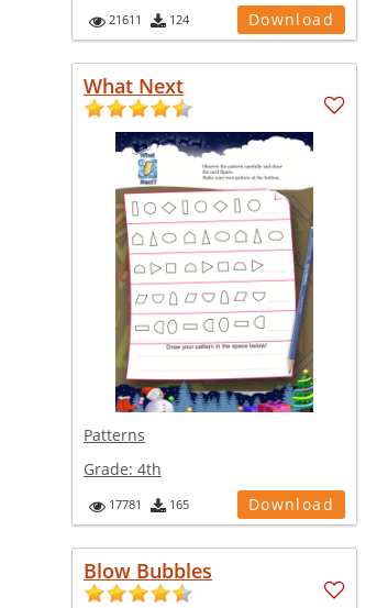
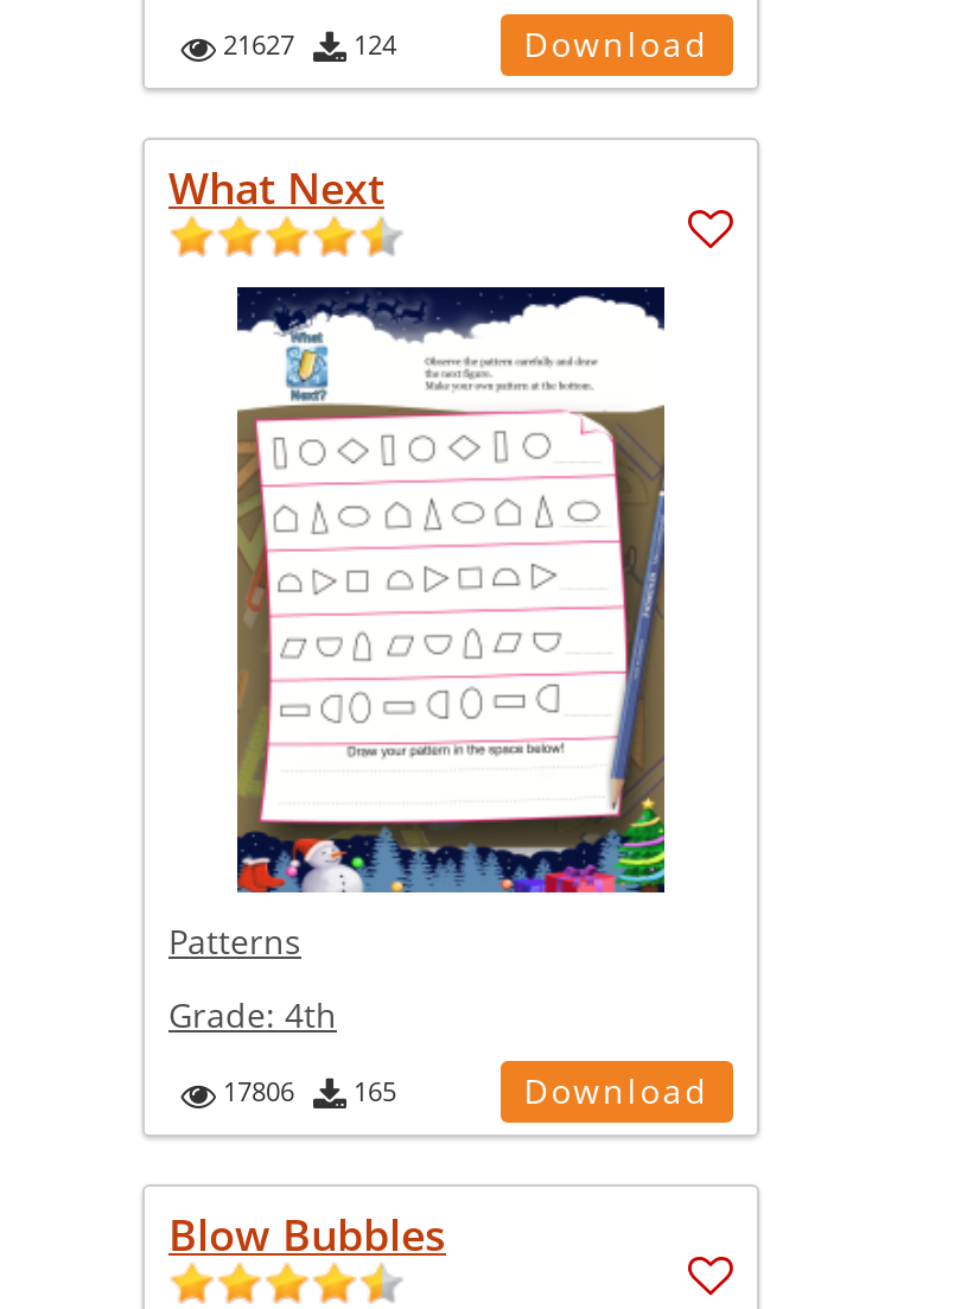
[109,11,189,28] 21611 124 -> [223,27,396,62] 21627 124
[109,496,189,513] 17781 165 -> [223,1074,396,1109] 17806 165

